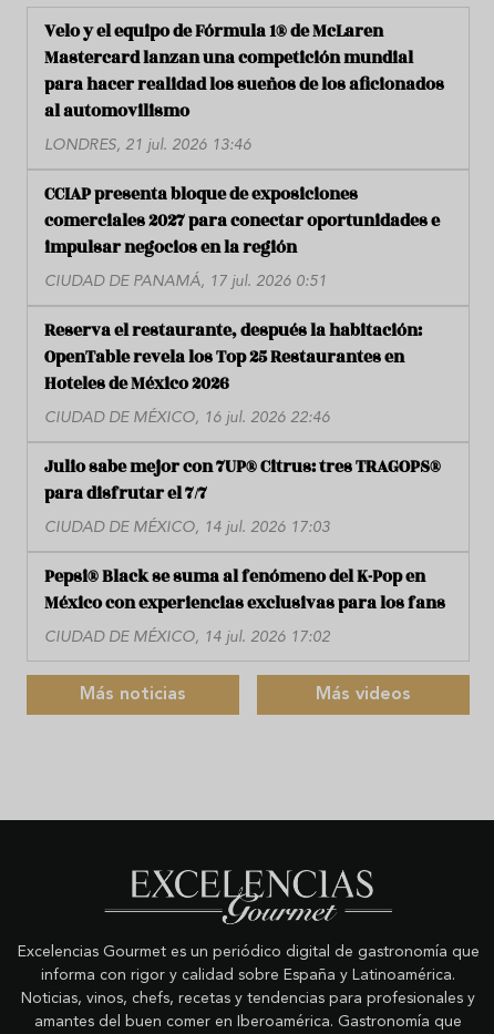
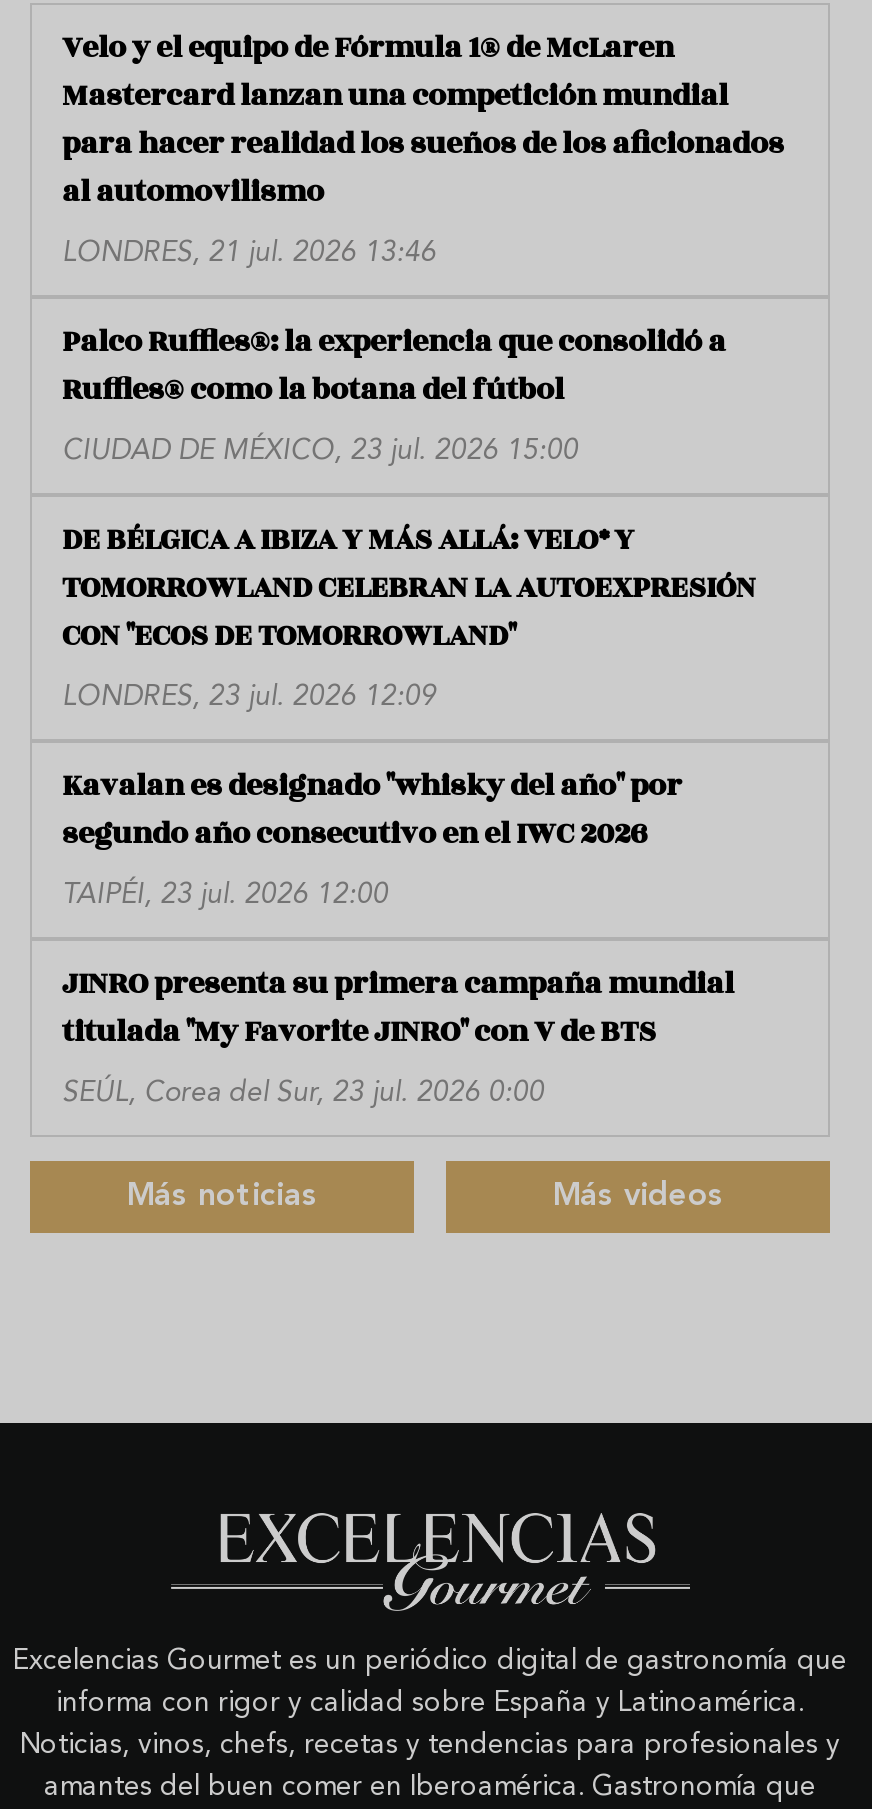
[44,181,440,260] CCIAP presenta bloque de exposiciones | comerciales 2027 para conectar oportunidades e | impulsar negocios en la región -> [62,318,726,412] Palco Ruffles®: la experiencia que consolidó a | Ruffles® como la botana del fútbol
[44,273,327,289] CIUDAD DE PANAMÁ, 17 jul. 2026 0:51 -> [62,436,578,464] CIUDAD DE MÉXICO, 23 jul. 2026 15:00
[44,318,422,396] Reserva el restaurante, después la habitación: | OpenTable revela los Top 25 Restaurantes en | Hoteles de México 2026 -> [62,516,756,658] DE BÉLGICA A IBIZA Y MÁS ALLÁ: VELO* Y | TOMORROWLAND CELEBRAN LA AUTOEXPRESIÓN | CON "ECOS DE TOMORROWLAND"
[44,409,330,425] CIUDAD DE MÉXICO, 16 jul. 2026 22:46 -> [62,682,436,710] LONDRES, 23 jul. 2026 12:09
[44,454,441,506] Julio sabe mejor con 7UP® Citrus: tres TRAGOPS® | para disfrutar el 7/7 -> [62,762,682,856] Kavalan es designado "whisky del año" por | segundo año consecutivo en el IWC 2026
[44,519,330,535] CIUDAD DE MÉXICO, 14 jul. 2026 17:03 -> [62,880,388,908] TAIPÉI, 23 jul. 2026 12:00
[44,564,445,616] Pepsi® Black se suma al fenómeno del K-Pop en | México con experiencias exclusivas para los fans -> [62,960,734,1054] JINRO presenta su primera campaña mundial | titulada "My Favorite JINRO" con V de BTS
[44,629,330,644] CIUDAD DE MÉXICO, 14 jul. 2026 17:02 -> [62,1078,544,1106] SEÚL, Corea del Sur, 23 jul. 2026 0:00

